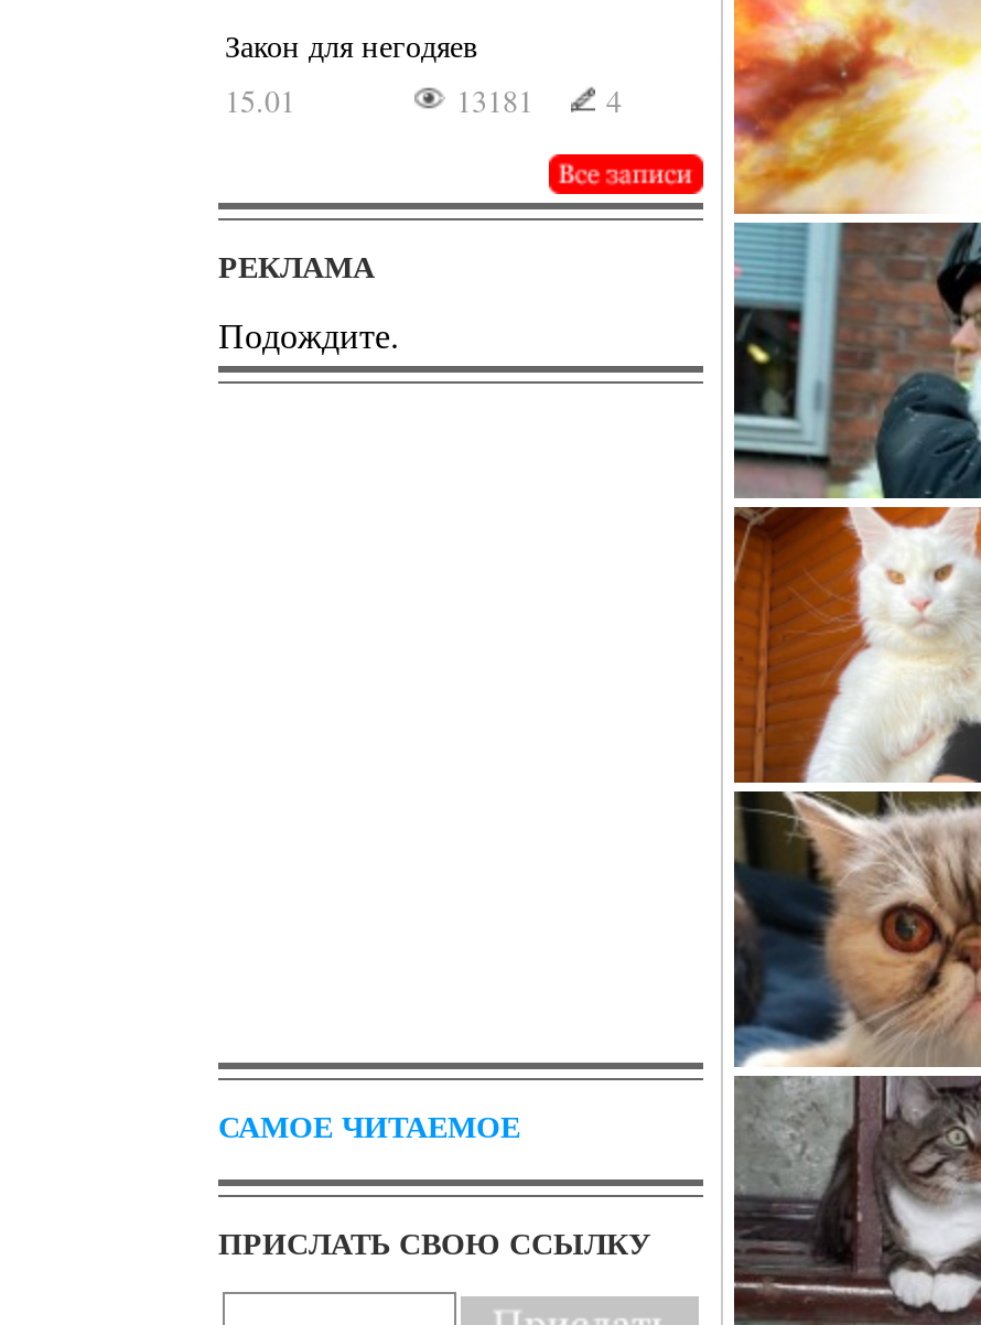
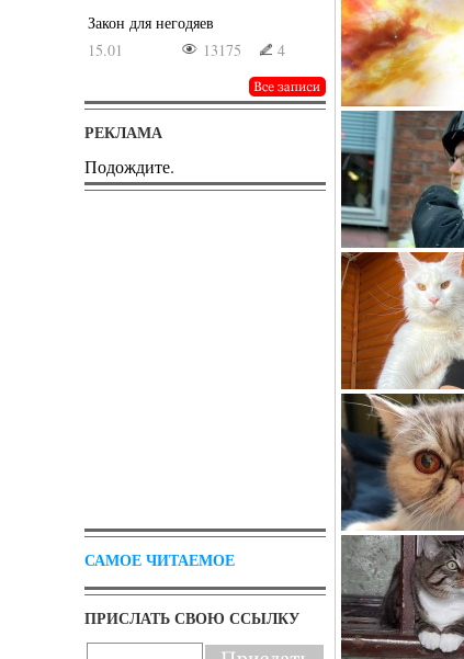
[445,79,622,121] 13181 4 -> [197,39,285,60] 13175 4

